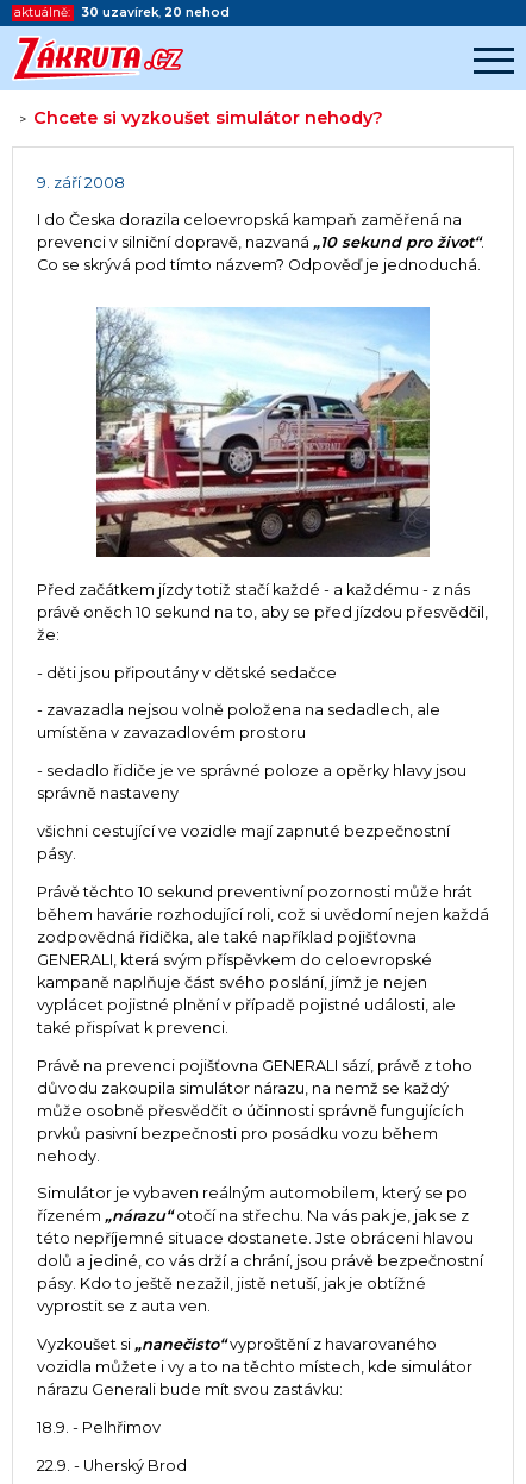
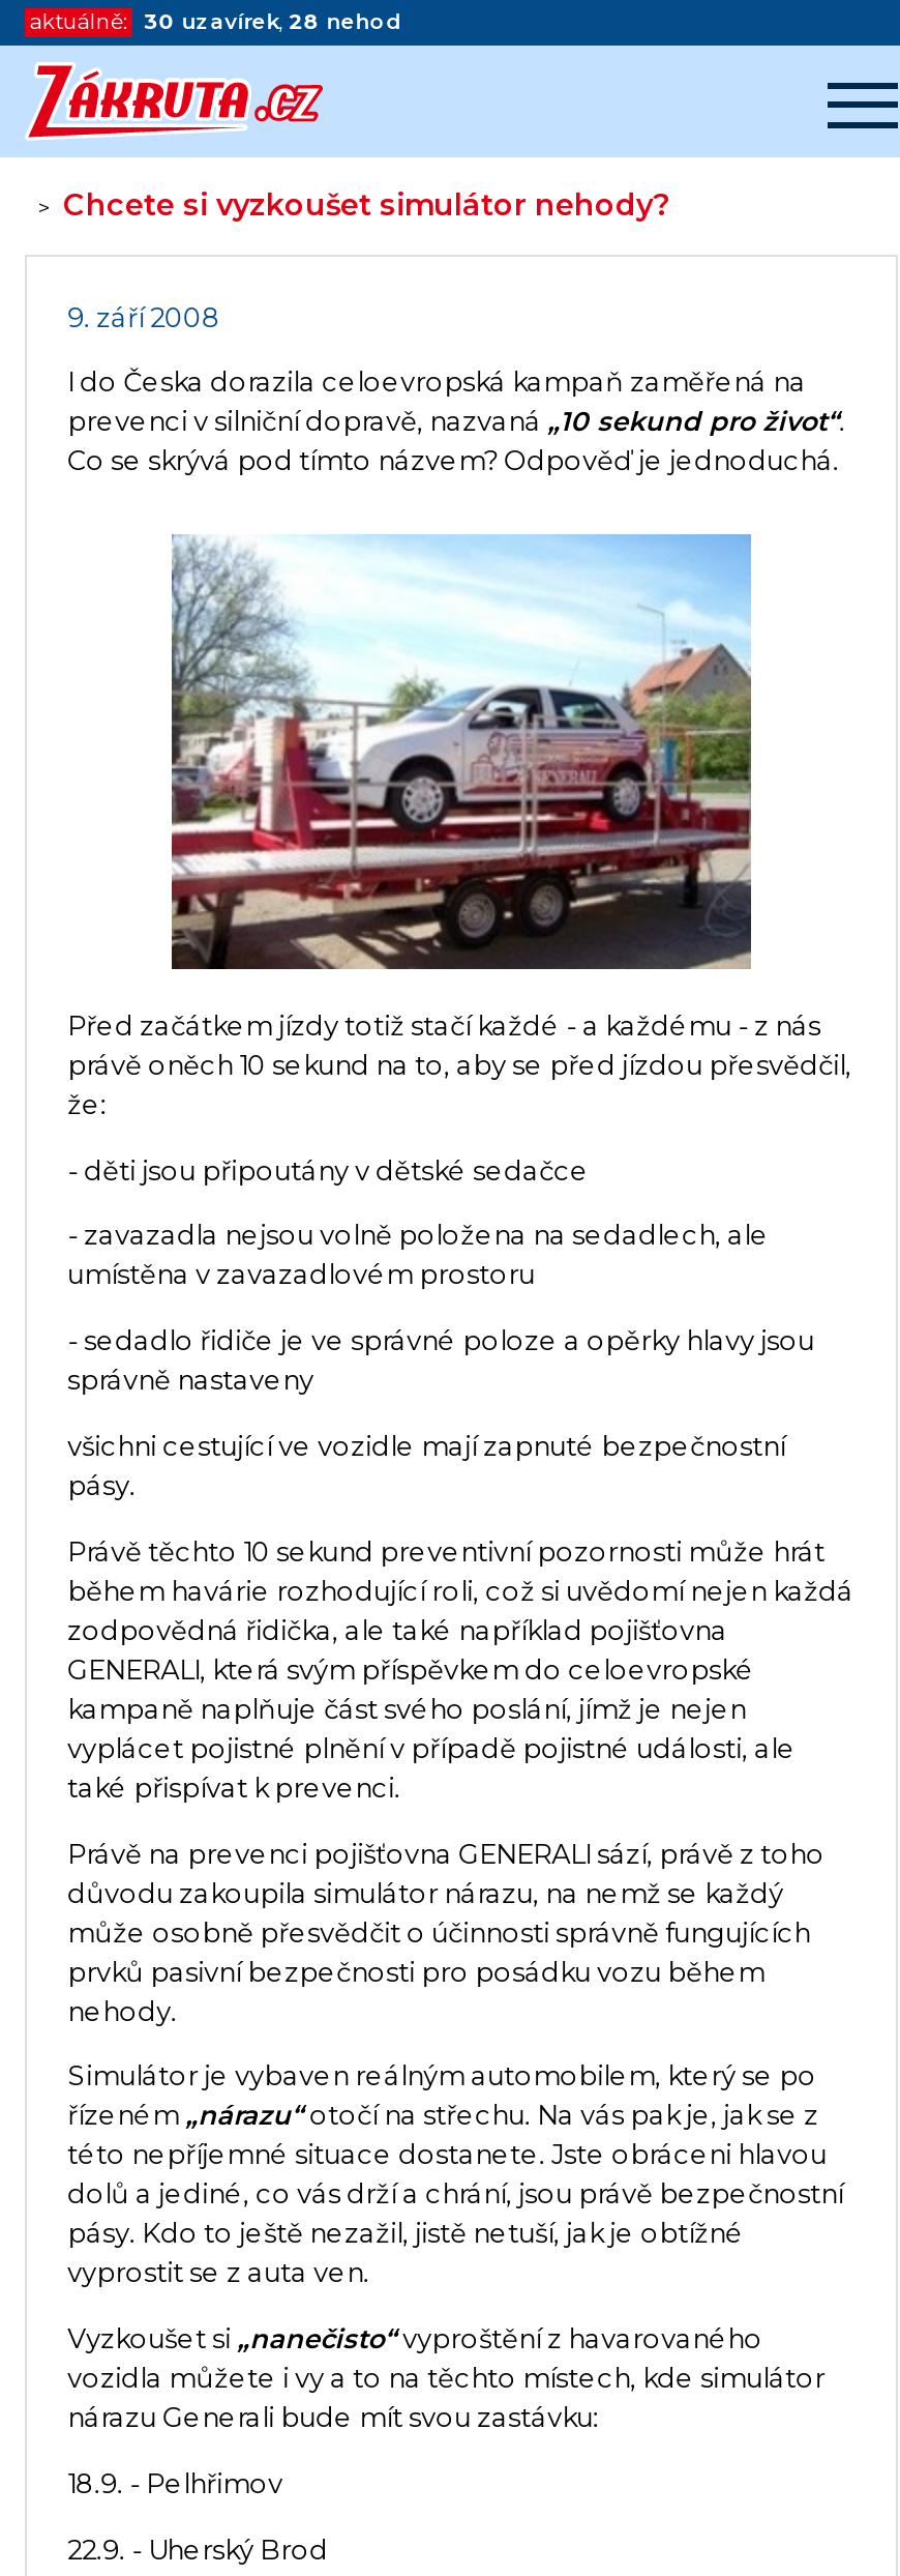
[80,5,229,20] 30 uzavírek, 20 nehod -> [144,8,403,35] 30 uzavírek, 28 nehod

